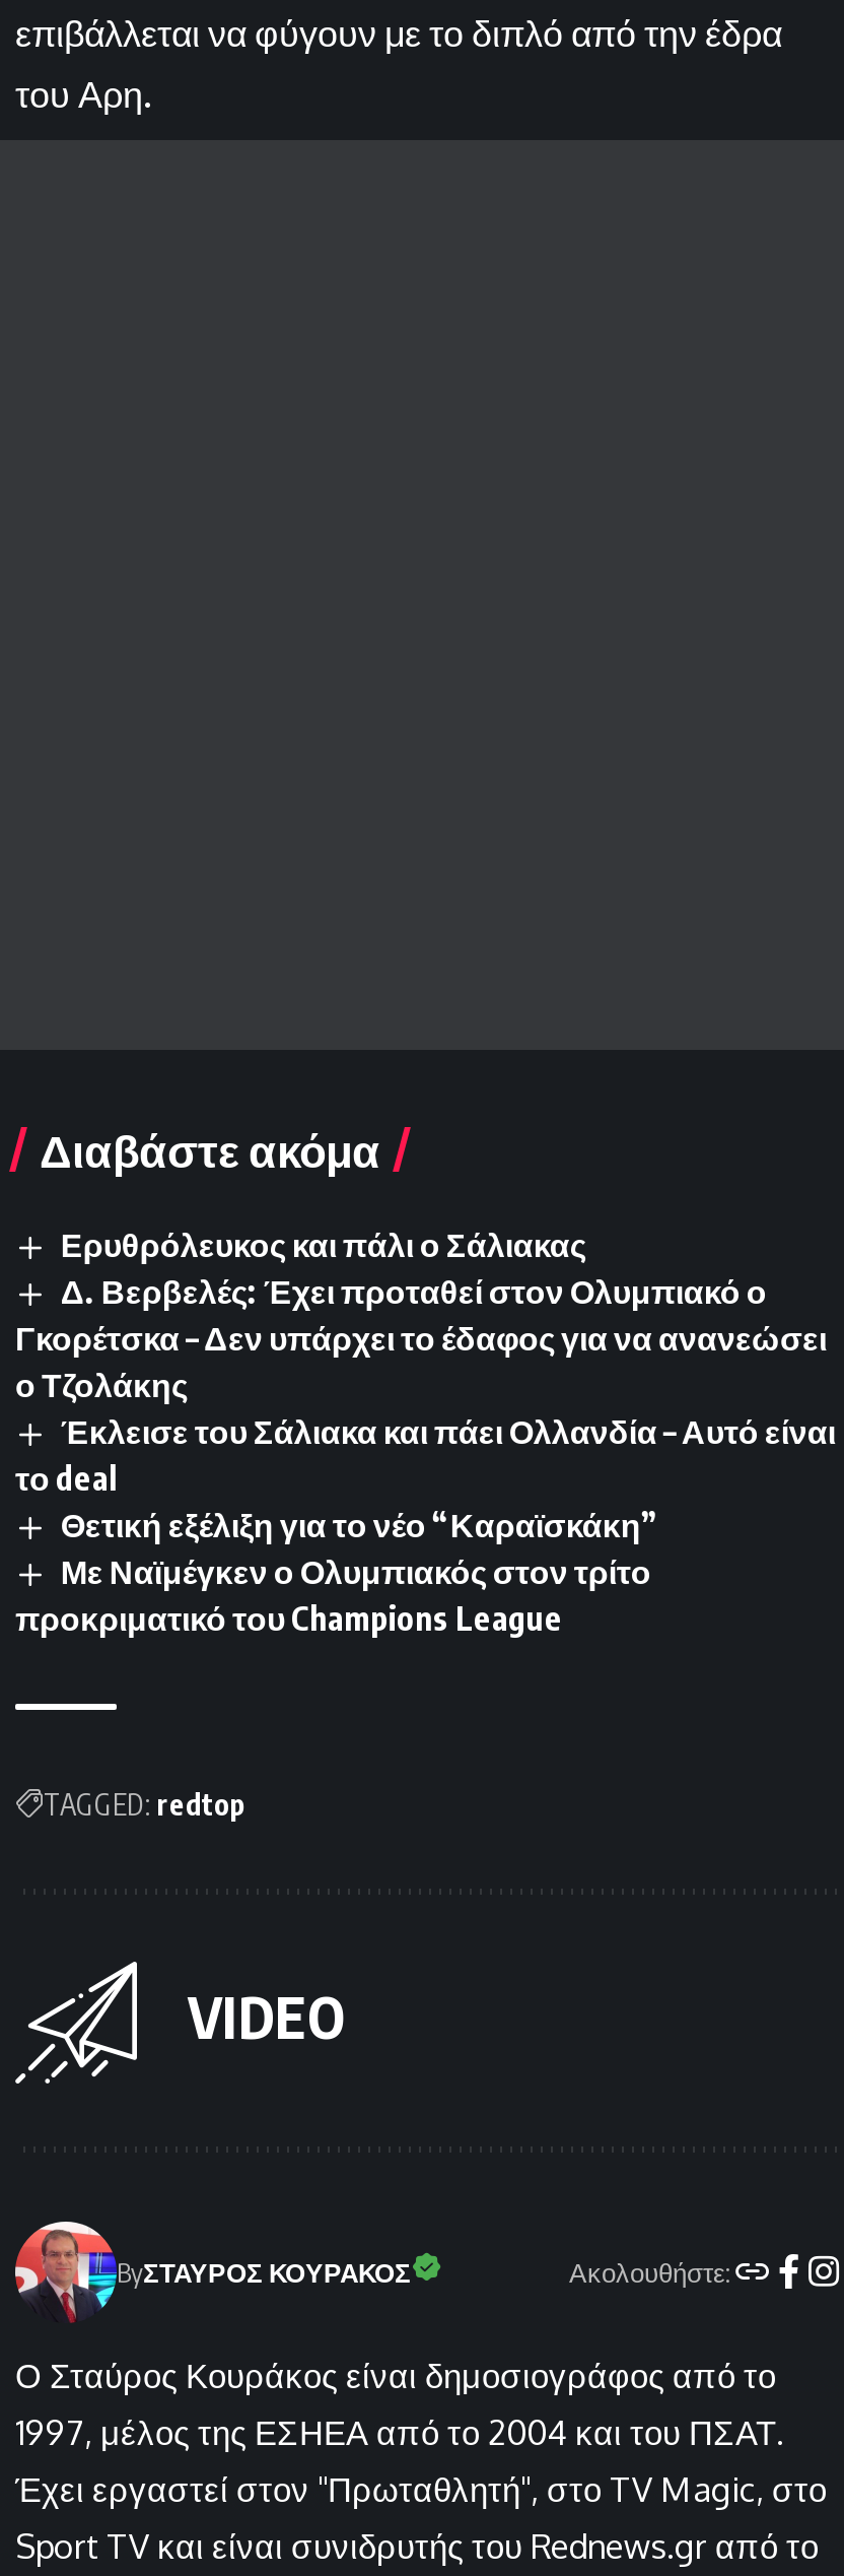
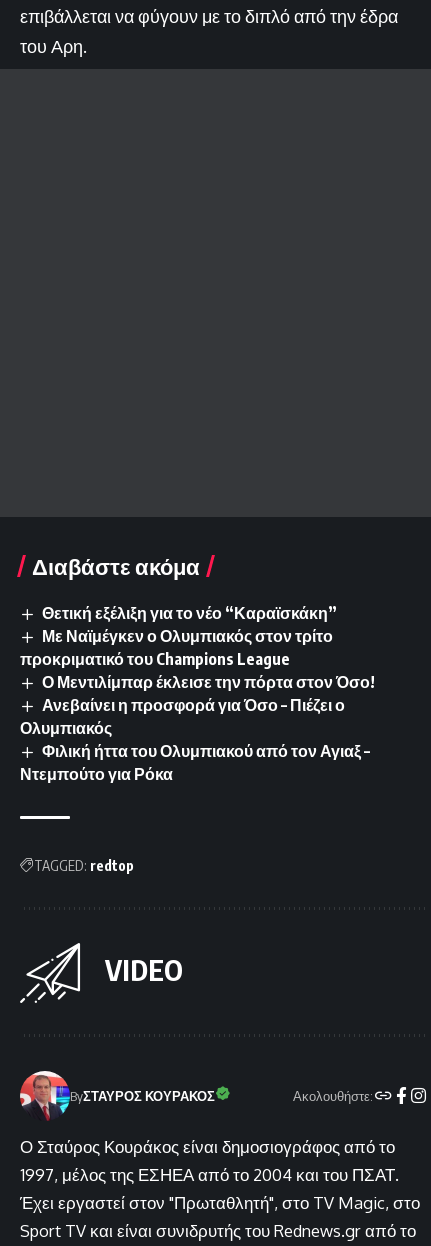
[15,1224,836,1499] Ερυθρόλευκος και πάλι ο Σάλιακας | Δ. Βερβελές: Έχει προταθεί στον Ολυμπιακό ο | Γκορέτσκα – Δεν υπάρχει το έδαφος για να ανανεώσει | ο Τζολάκης | Έκλεισε του Σάλιακα και πάει Ολλανδία – Αυτό είναι | το deal -> none
moved [15,1505,659,1639] -> [20,603,337,669]: Θετική εξέλιξη για το νέο “Καραϊσκάκη” | Με Ναϊμέγκεν ο Ολυμπιακός στον τρίτο | προκριματικό του Champions League
none -> [20,672,375,784] Ο Μεντιλίμπαρ έκλεισε την πόρτα στον Όσο! | Ανεβαίνει η προσφορά για Όσο – Πιέζει ο | Ολυμπιακός | Φιλική ήττα του Ολυμπιακού από τον Αγιαξ – | Ντεμπούτο για Ρόκα

